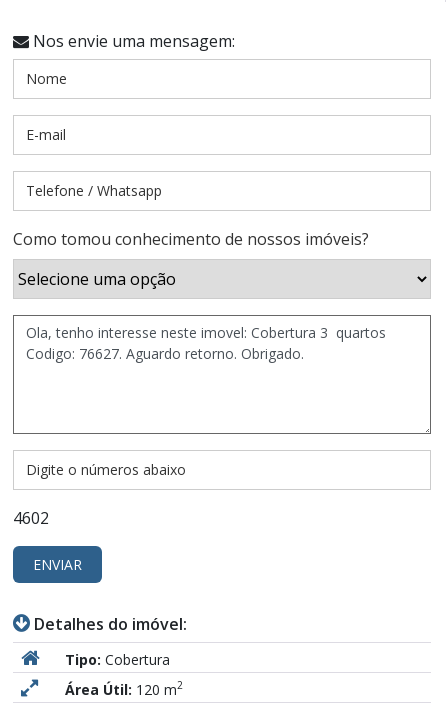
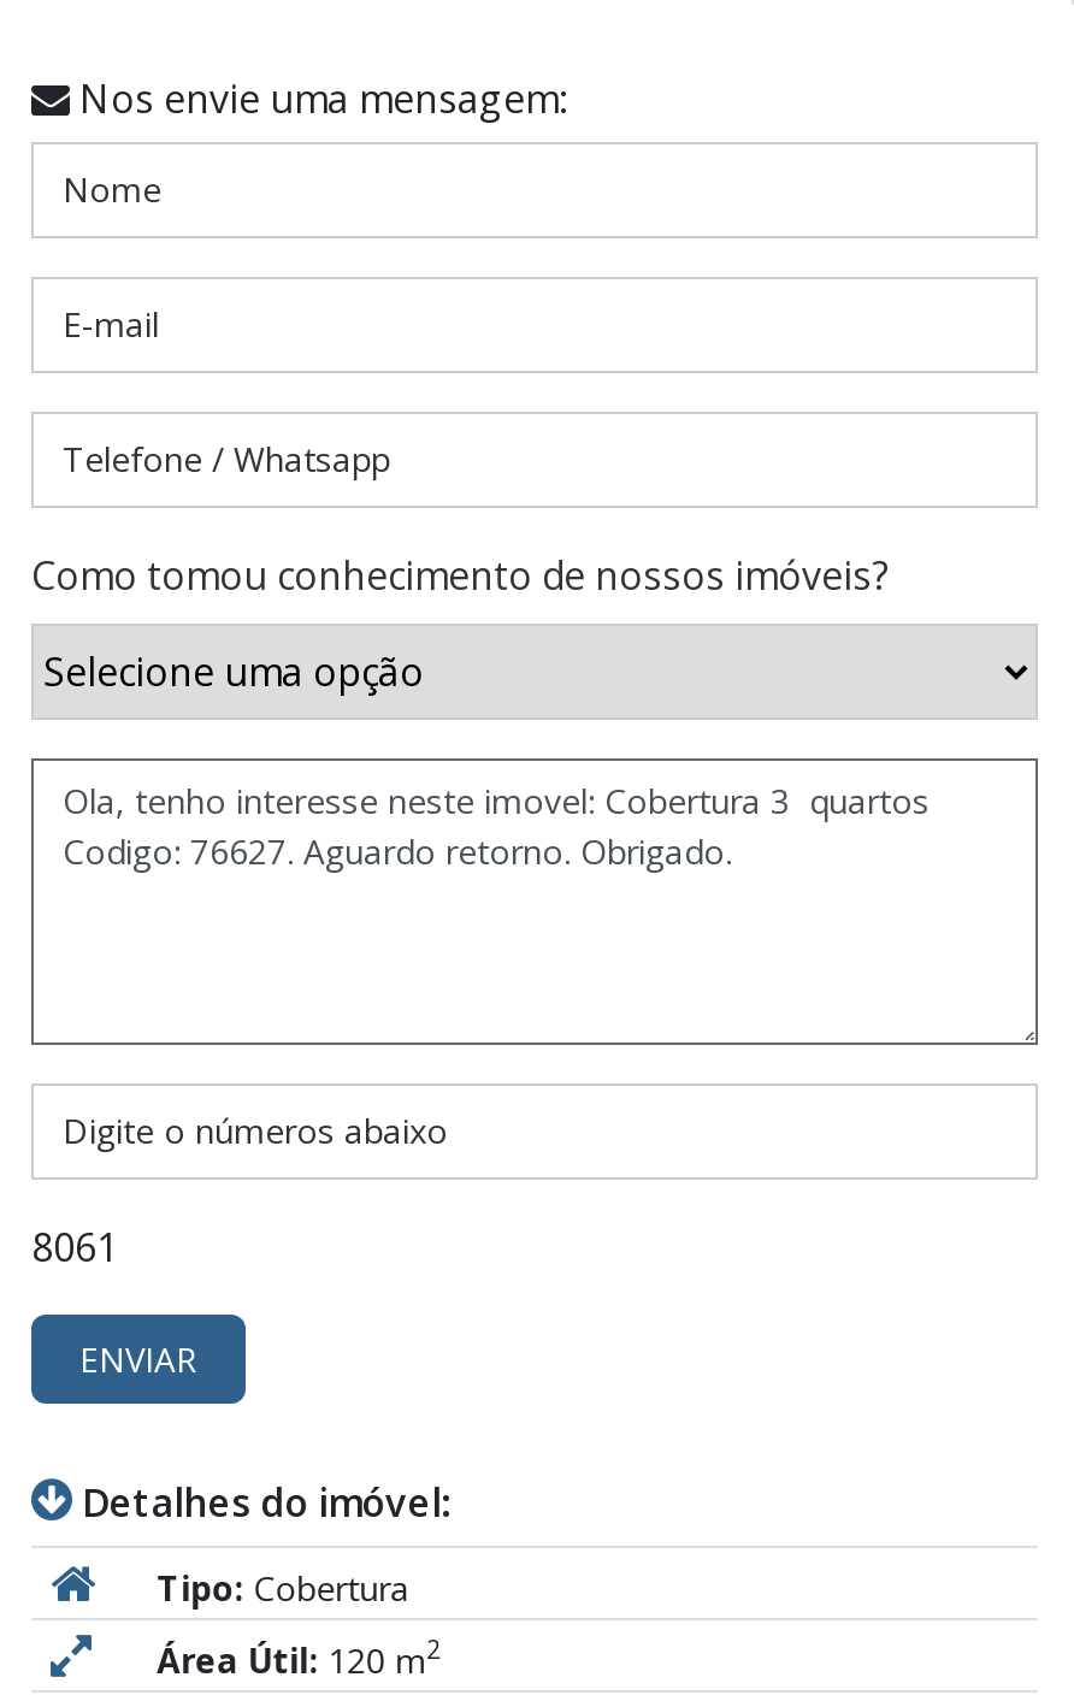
[13,507,49,529] 4602 -> [31,1220,118,1273] 8061

